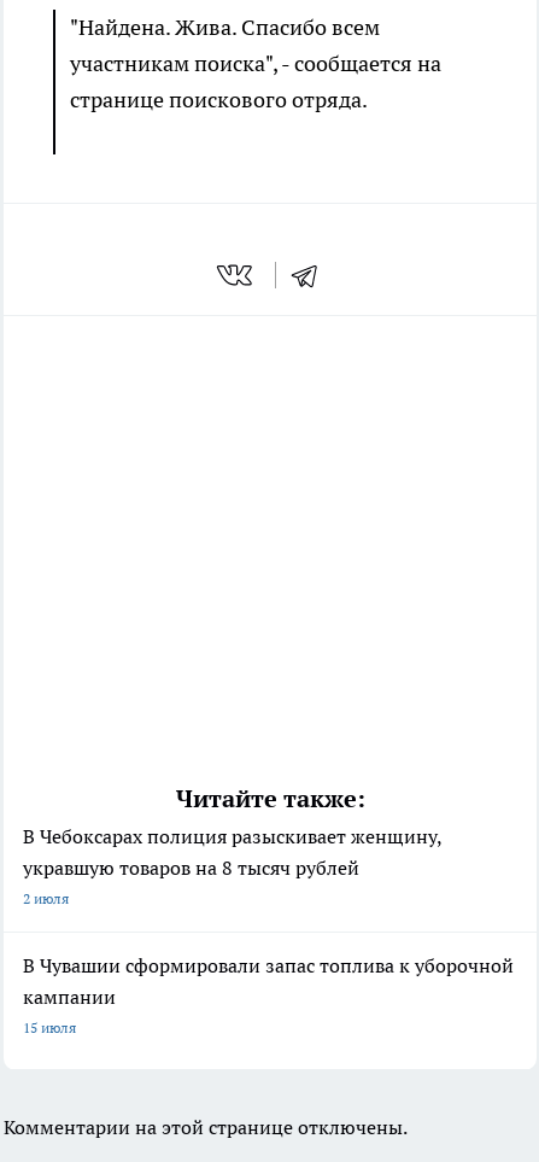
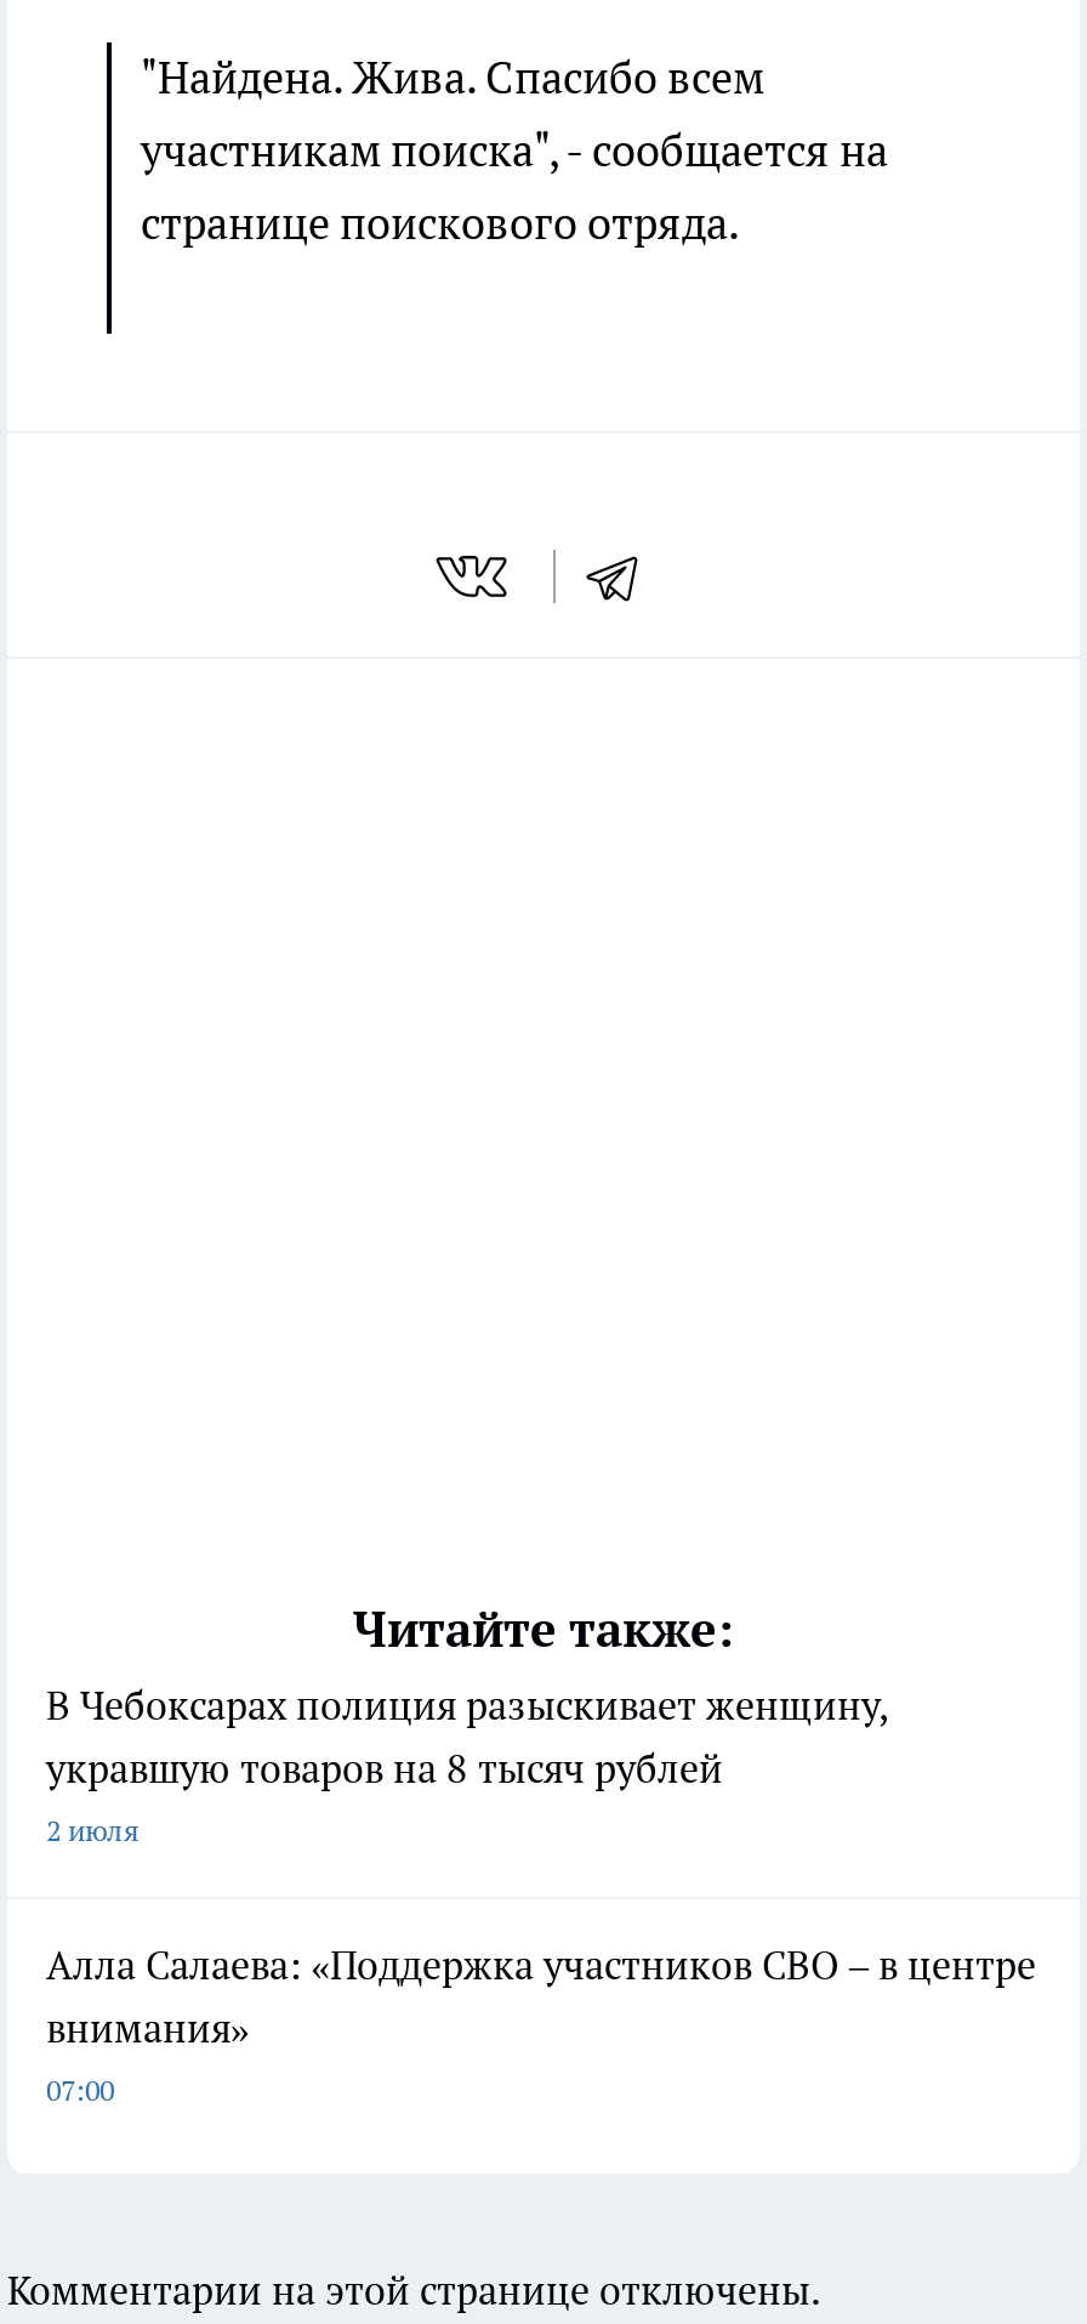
[23,953,514,1036] В Чувашии сформировали запас топлива к уборочной | кампании | 15 июля -> [46,1940,1036,2107] Алла Салаева: «Поддержка участников СВО – в центре | внимания» | 07:00

